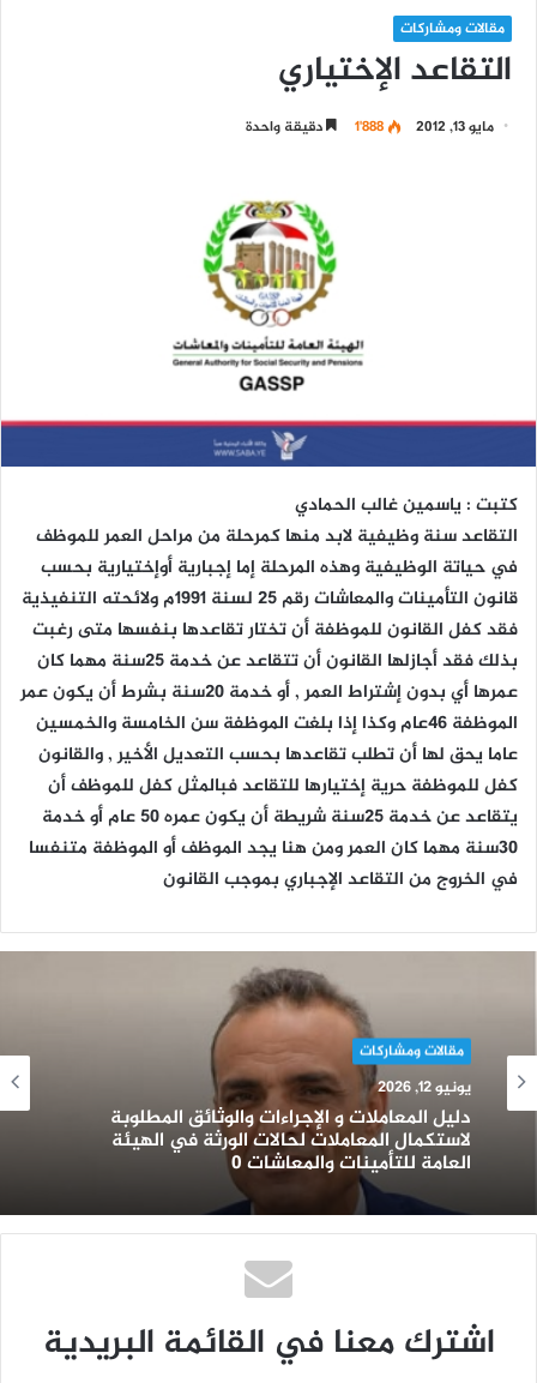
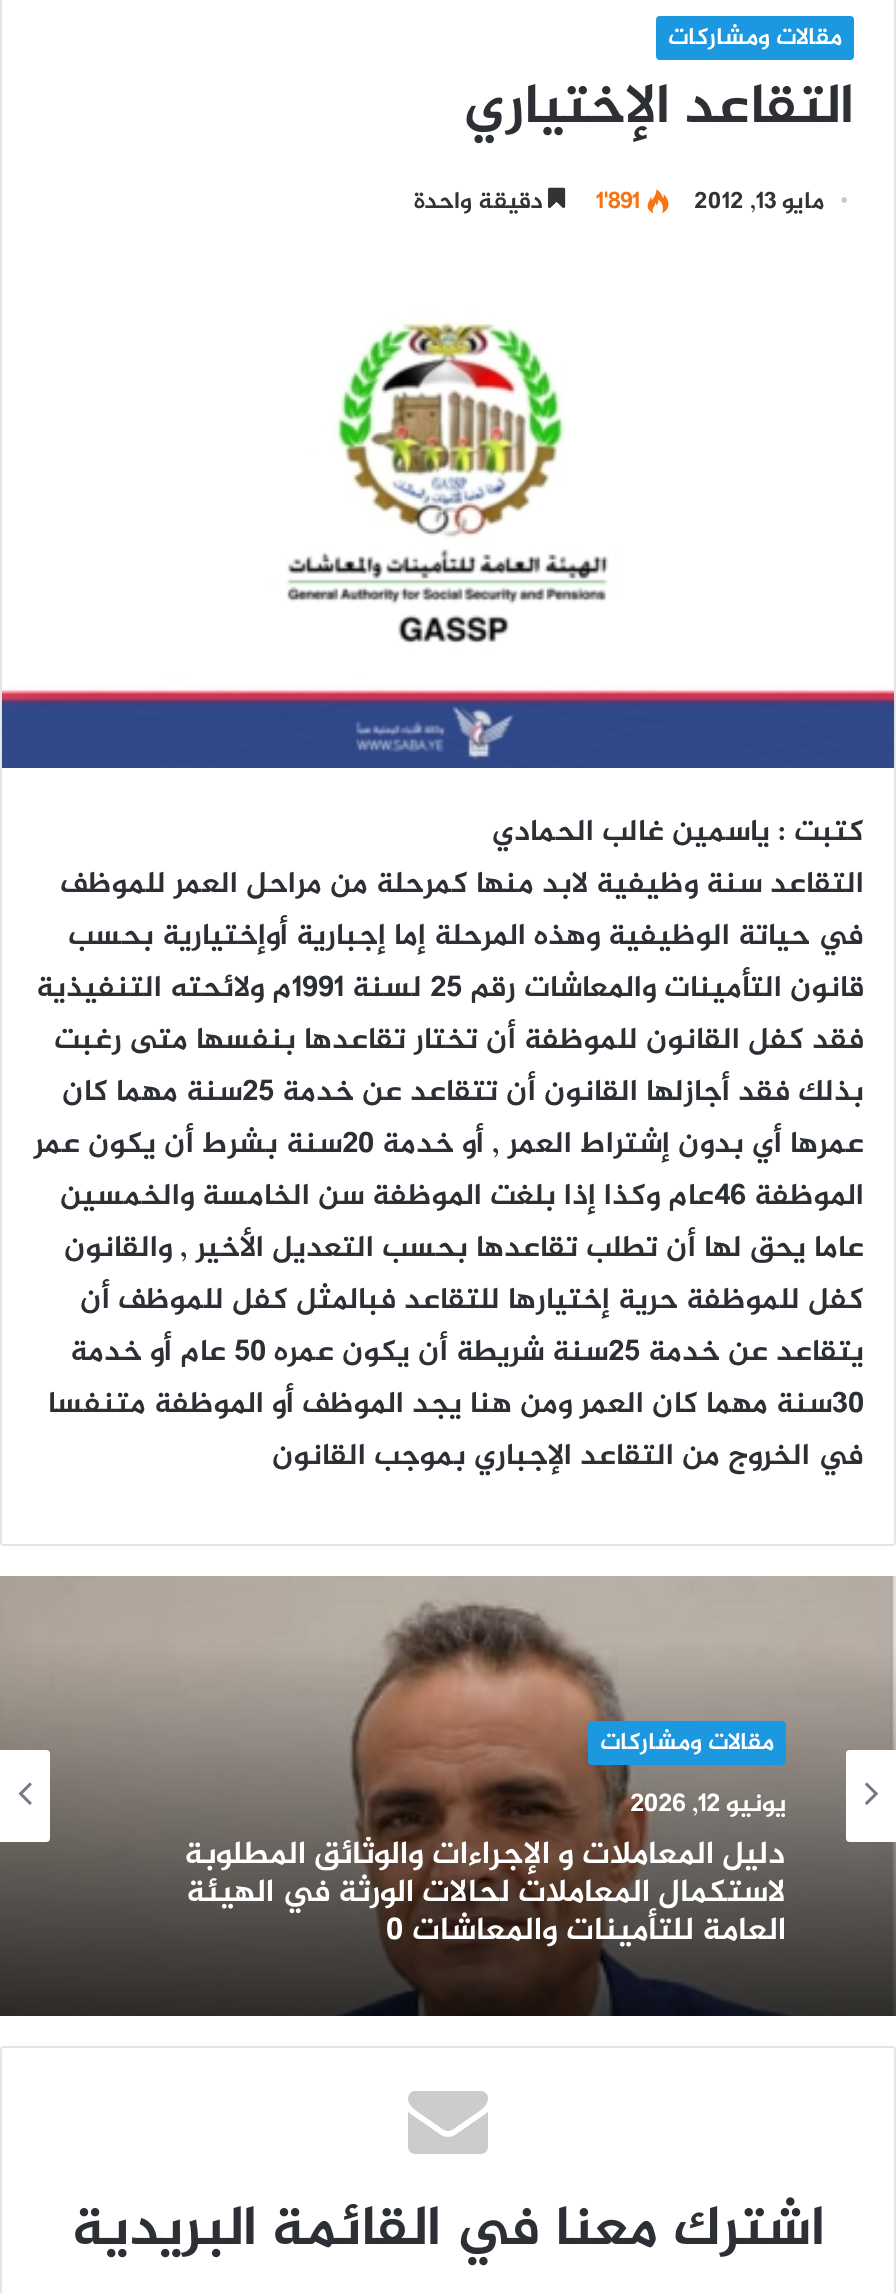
[246,115,384,139] 1٬888 دقيقة واحدة -> [414,182,640,222] 1٬891 دقيقة واحدة

